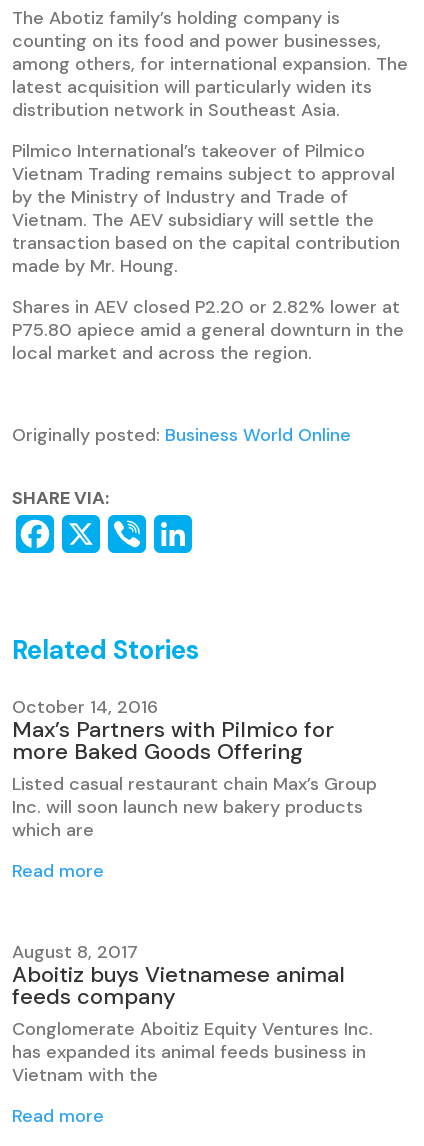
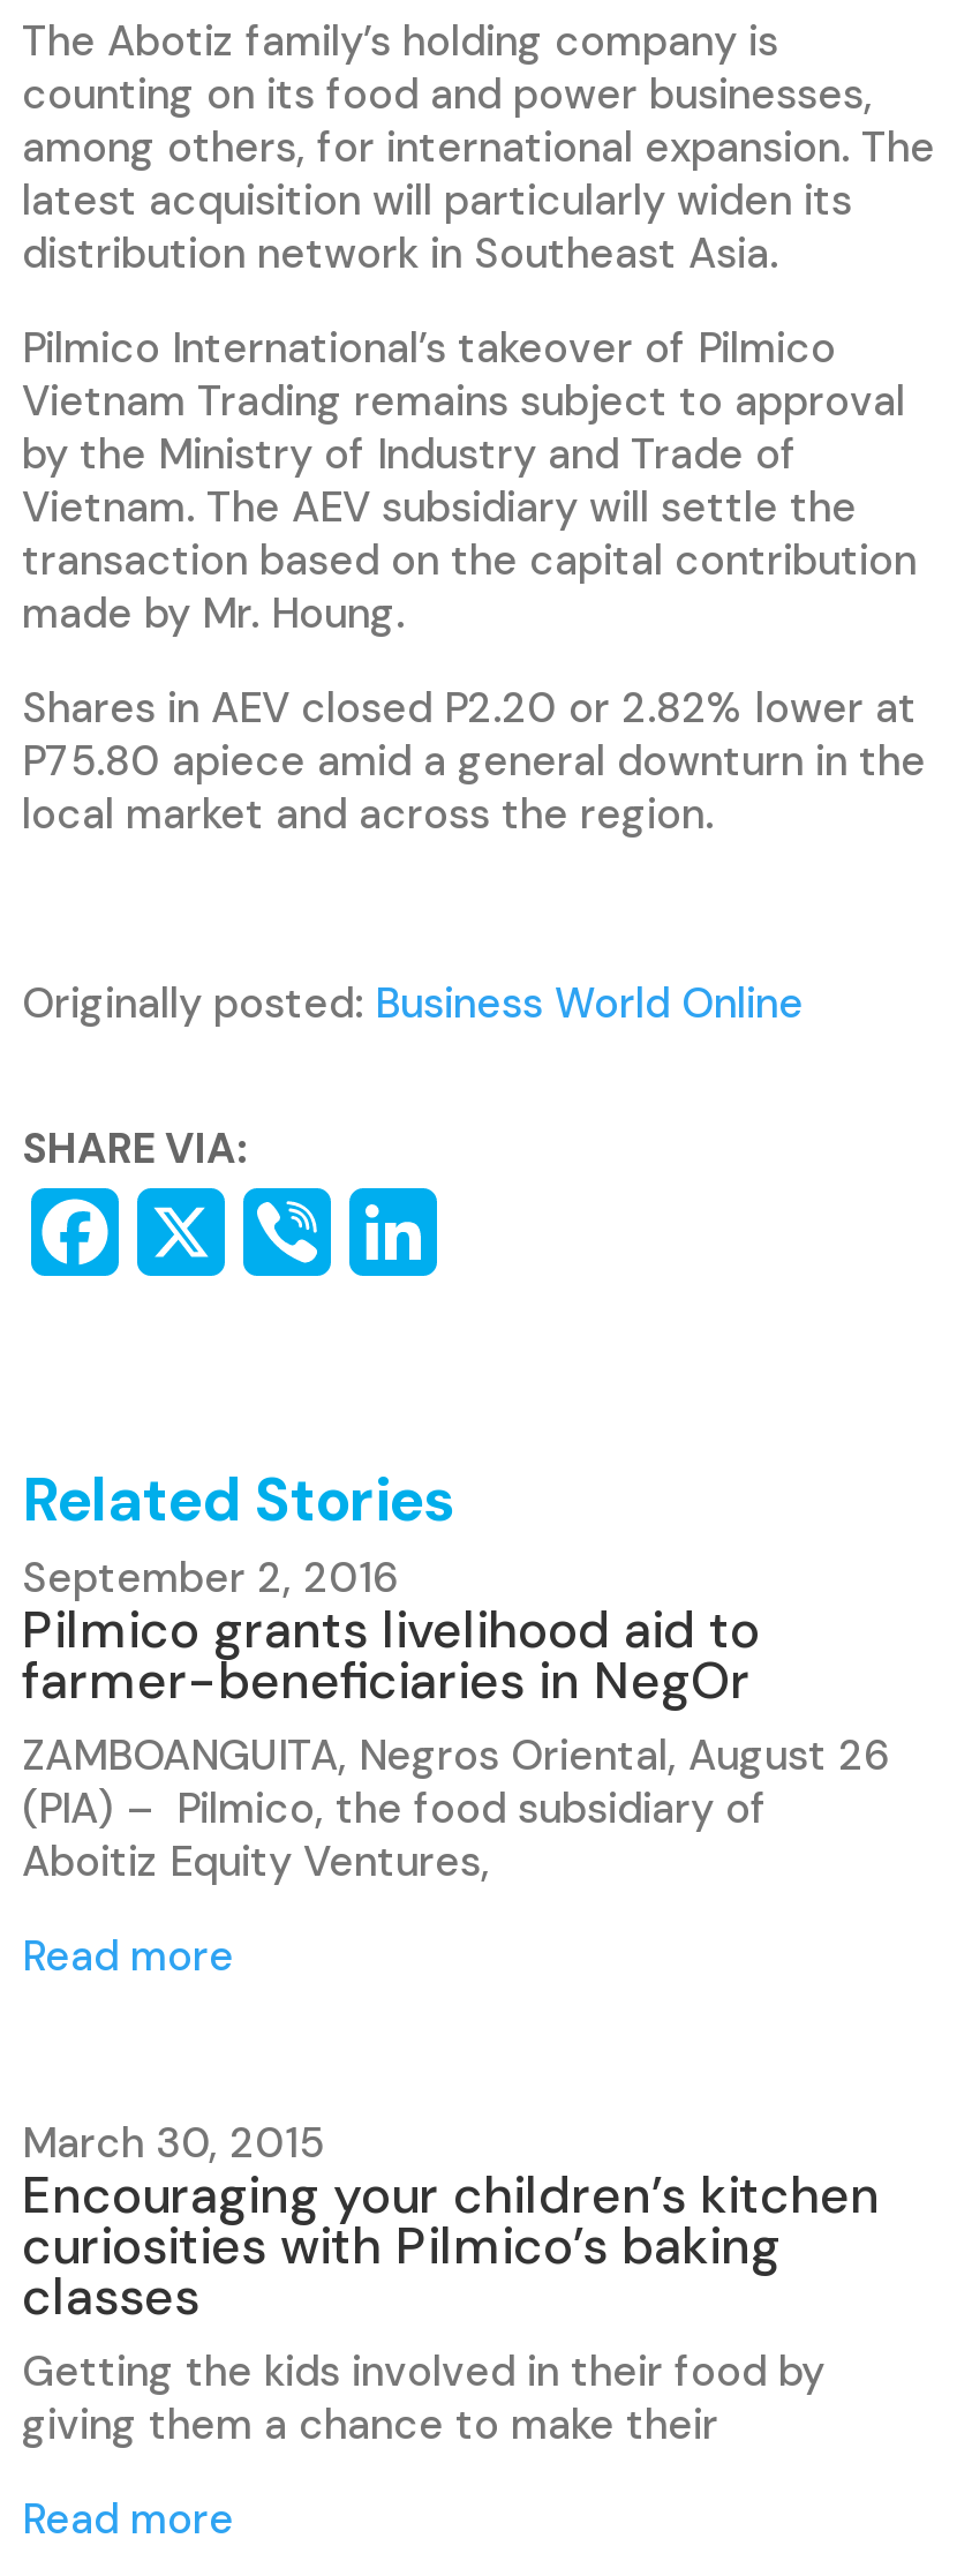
[12,695,377,842] October 14, 2016 | Max’s Partners with Pilmico for | more Baked Goods Offering | Listed casual restaurant chain Max’s Group | Inc. will soon launch new bakery products | which are -> [22,1550,889,1890] September 2, 2016 | Pilmico grants livelihood aid to | farmer-beneficiaries in NegOr | ZAMBOANGUITA, Negros Oriental, August 26 | (PIA) – Pilmico, the food subsidiary of | Aboitiz Equity Ventures,
[12,940,373,1087] August 8, 2017 | Aboitiz buys Vietnamese animal | feeds company | Conglomerate Aboitiz Equity Ventures Inc. | has expanded its animal feeds business in | Vietnam with the -> [22,2116,880,2453] March 30, 2015 | Encouraging your children’s kitchen | curiosities with Pilmico’s baking | classes | Getting the kids involved in their food by | giving them a chance to make their

